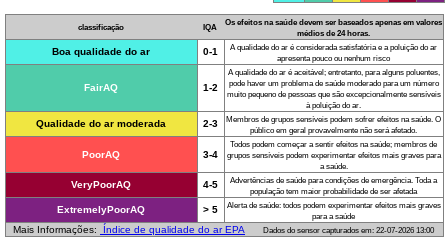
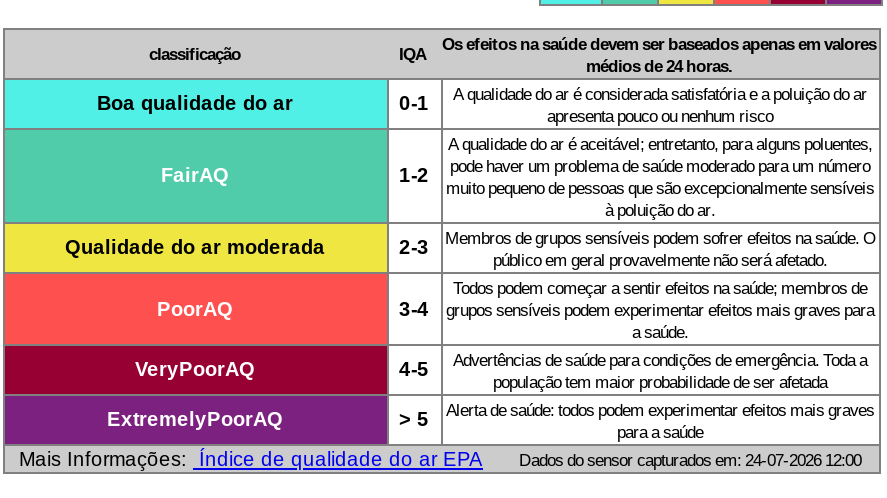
[263,225,438,235] Dados do sensor capturados em: 22-07-2026 13:00 -> [519,450,869,470] Dados do sensor capturados em: 24-07-2026 12:00

